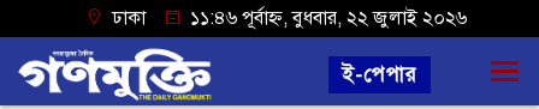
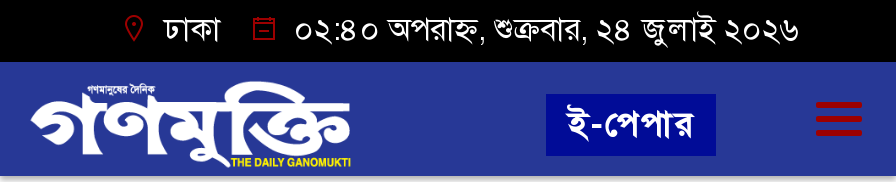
[185,6,467,30] ১১:৪৬ পূর্বাহ্ন, বুধবার, ২২ জুলাই ২০২৬ -> [286,10,798,50] ০২:৪০ অপরাহ্ন, শুক্রবার, ২৪ জুলাই ২০২৬

